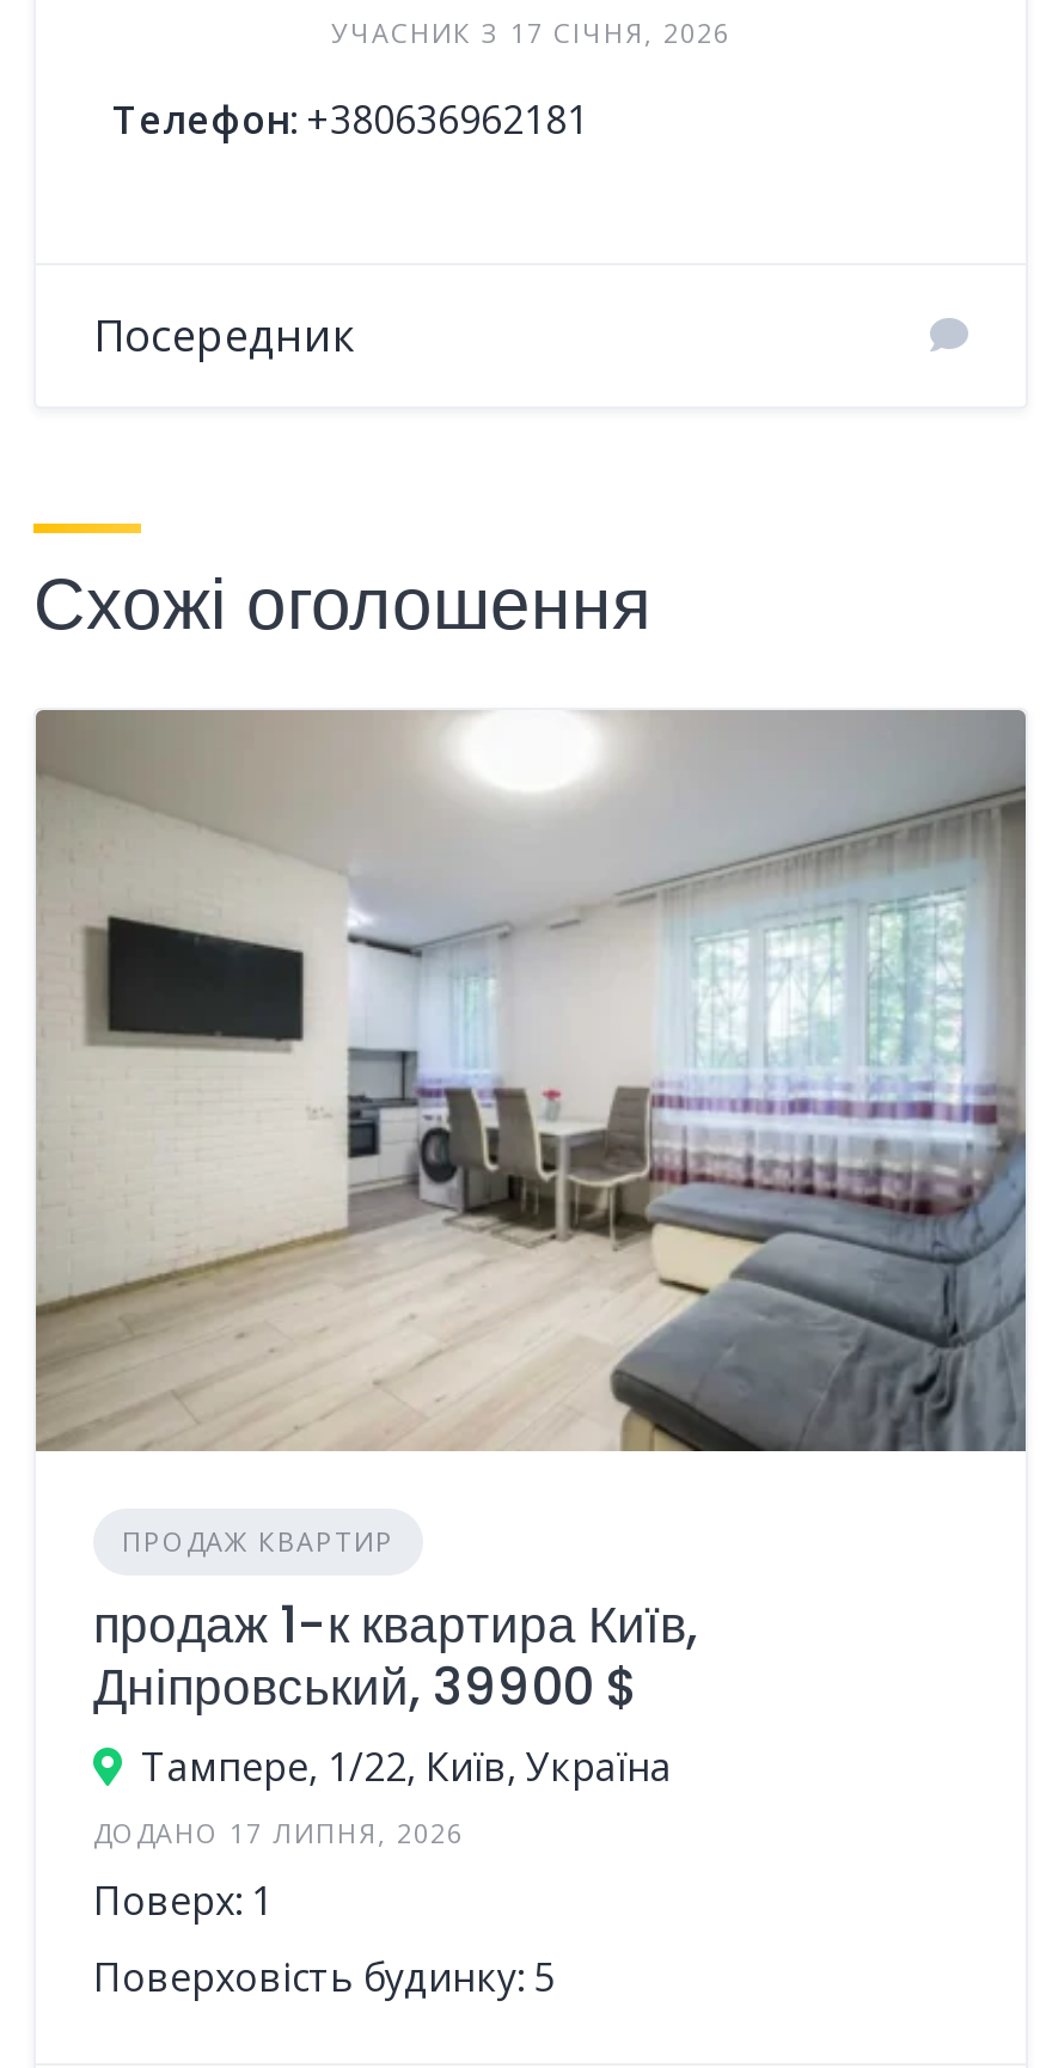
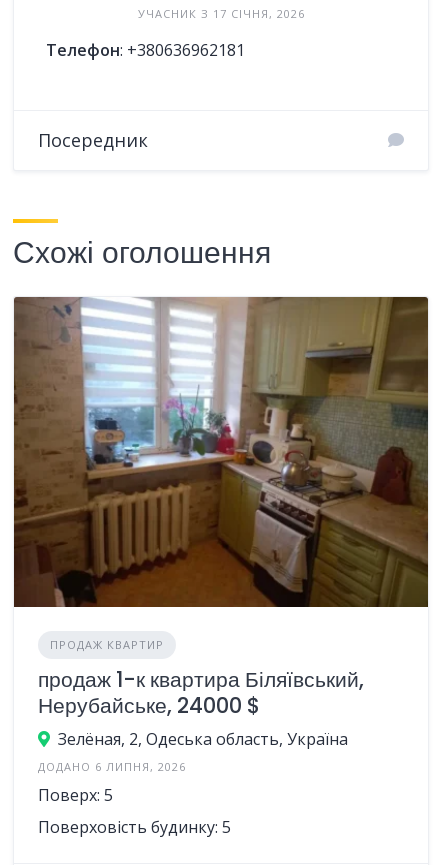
[33,708,1028,1454] [image] -> [14,296,429,608] [image]
[93,1591,698,1851] продаж 1-к квартира Київ, | Дніпровський, 39900 $ | Тампере, 1/22, Київ, Україна | ДОДАНО 17 ЛИПНЯ, 2026 -> [38,665,364,774] продаж 1-к квартира Біляївський, | Нерубайське, 24000 $ | Зелёная, 2, Одеська область, Україна | ДОДАНО 6 ЛИПНЯ, 2026
[93,1875,273,1928] Поверх: 1 -> [38,784,113,806] Поверх: 5

